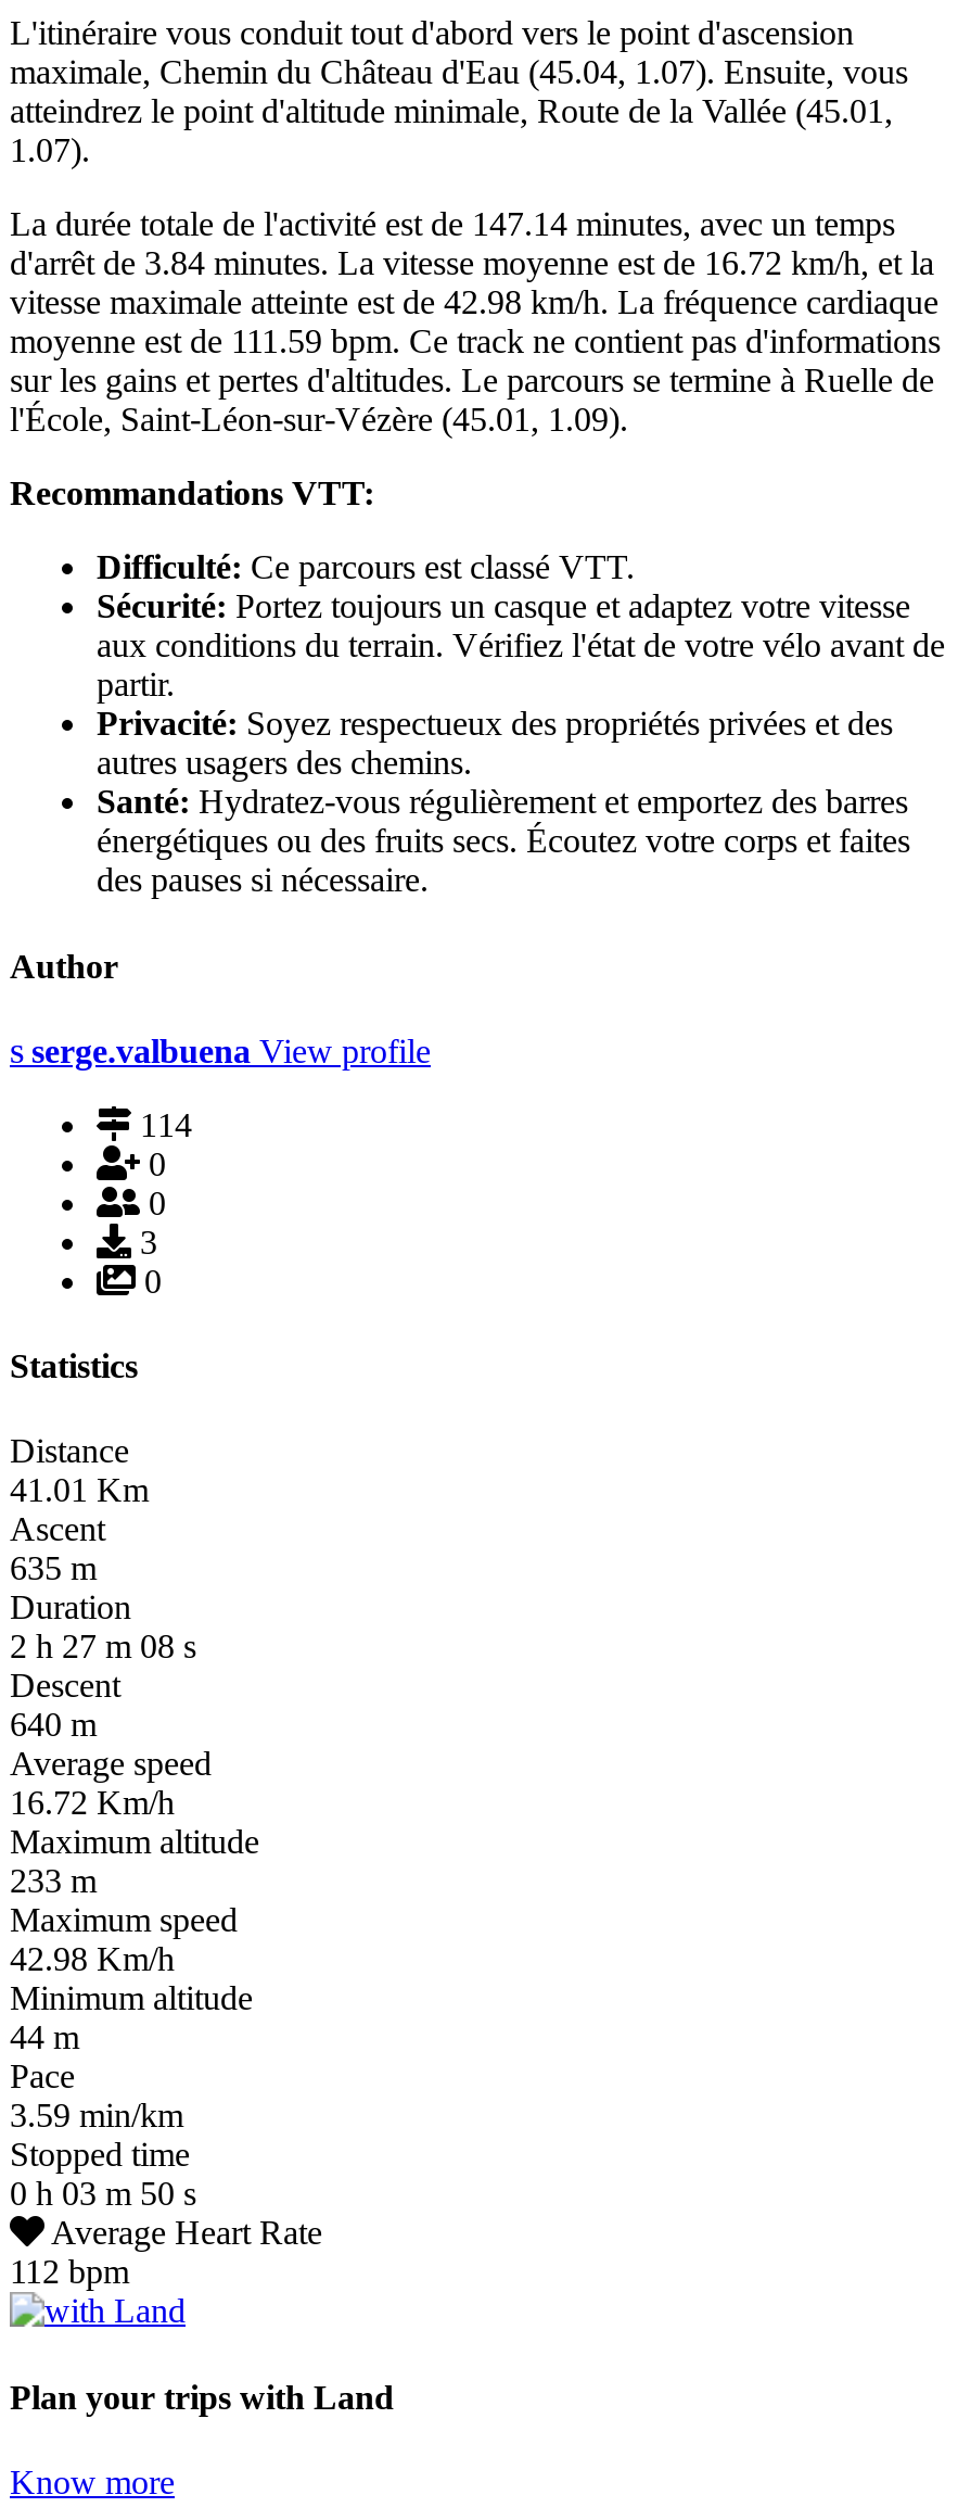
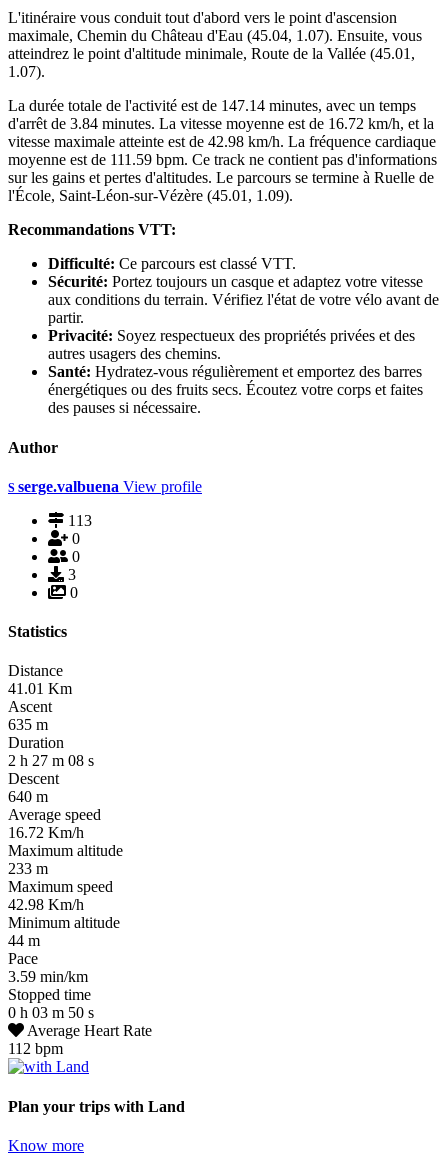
[140,1106,192,1143] 114 -> [68,512,92,529] 113

